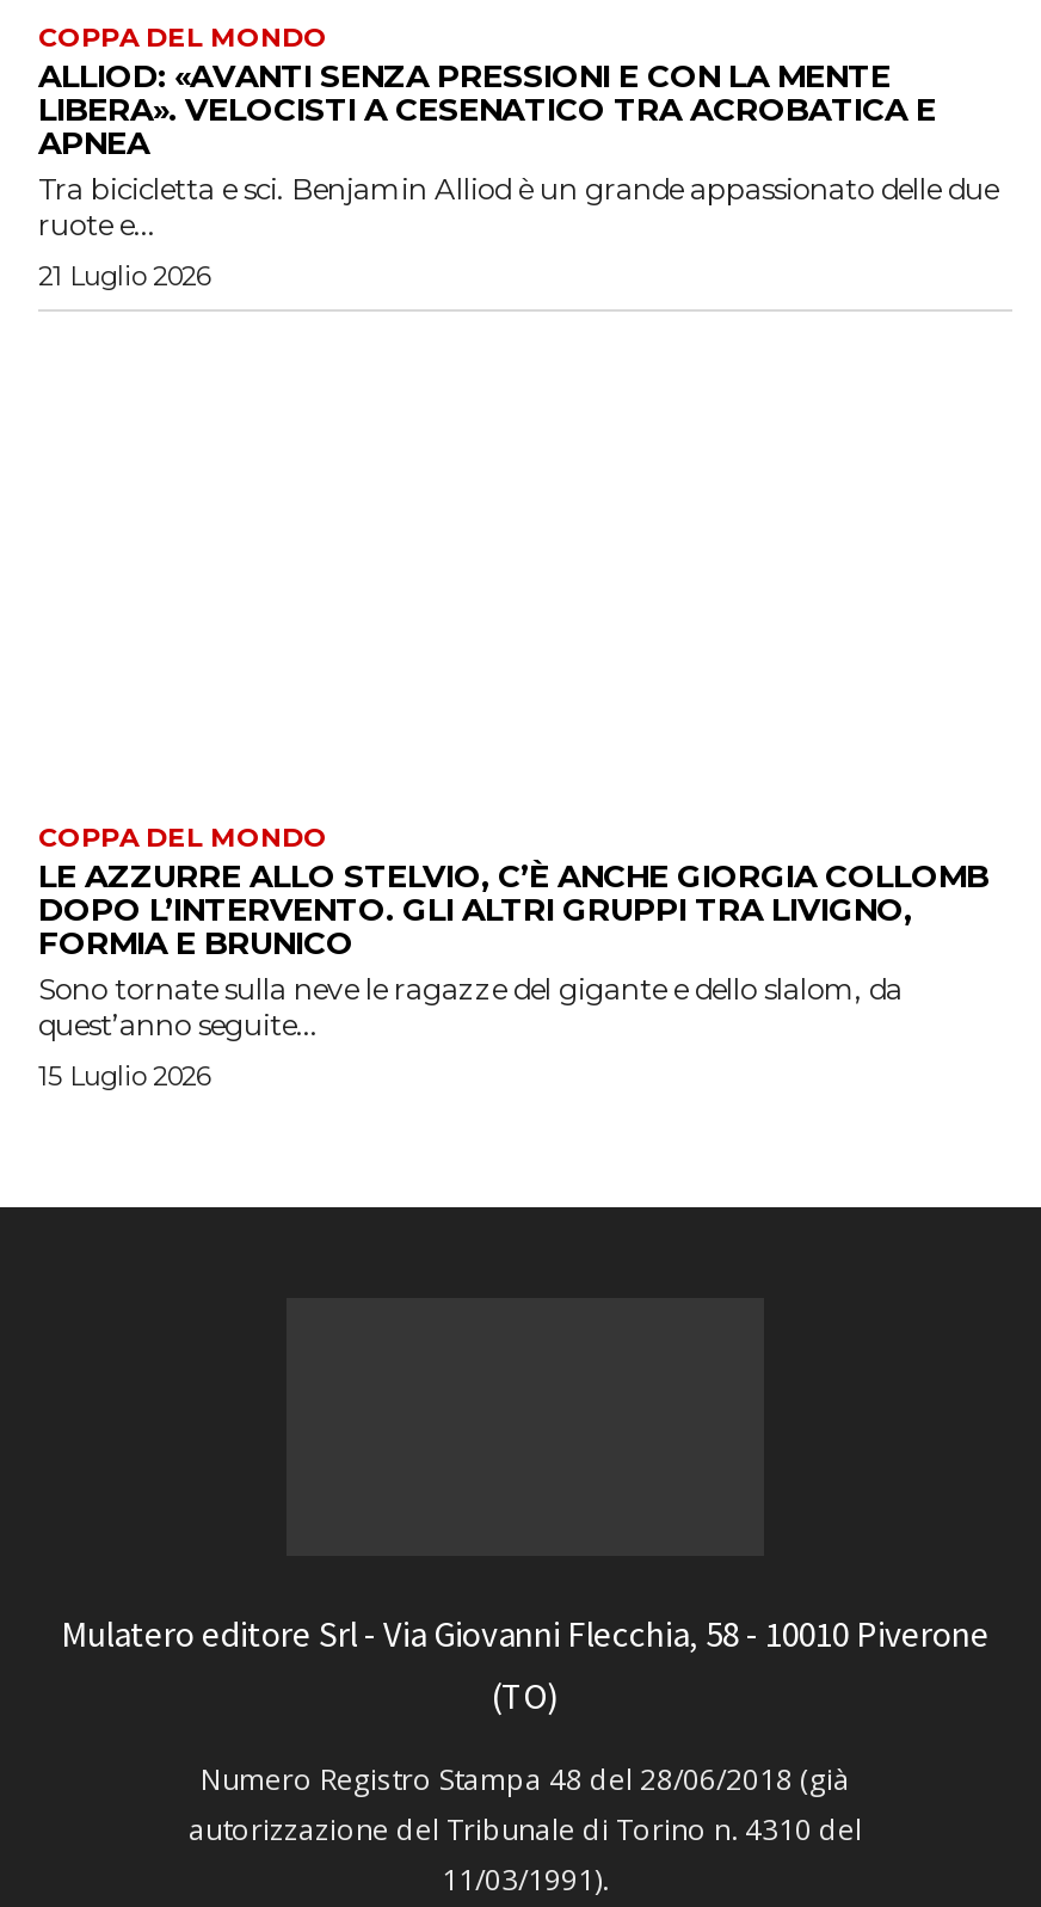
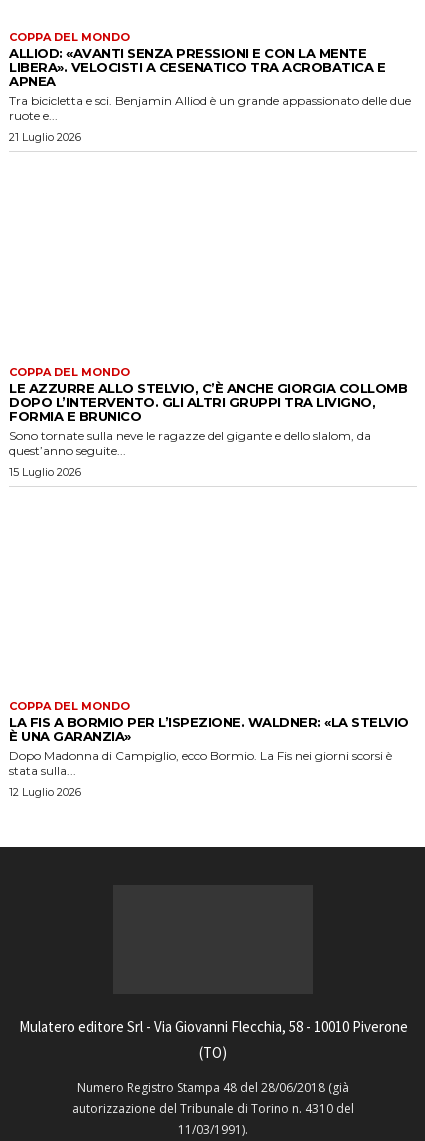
none -> [9,699,408,799] COPPA DEL MONDO | LA FIS A BORMIO PER L’ISPEZIONE. WALDNER: «LA STELVIO | È UNA GARANZIA» | Dopo Madonna di Campiglio, ecco Bormio. La Fis nei giorni scorsi è | stata sulla... | 12 Luglio 2026

